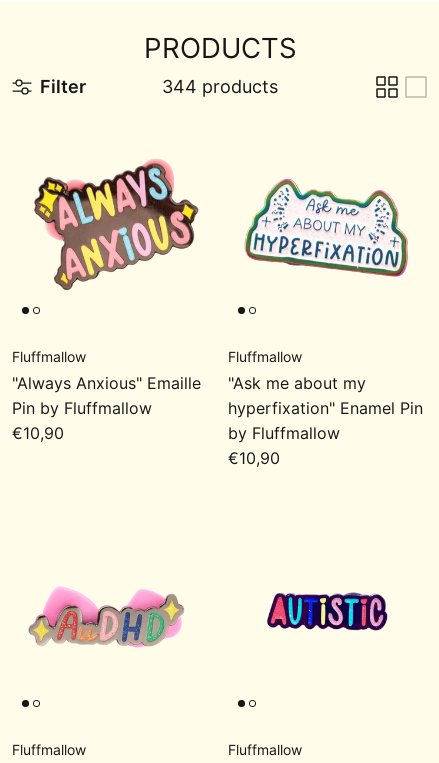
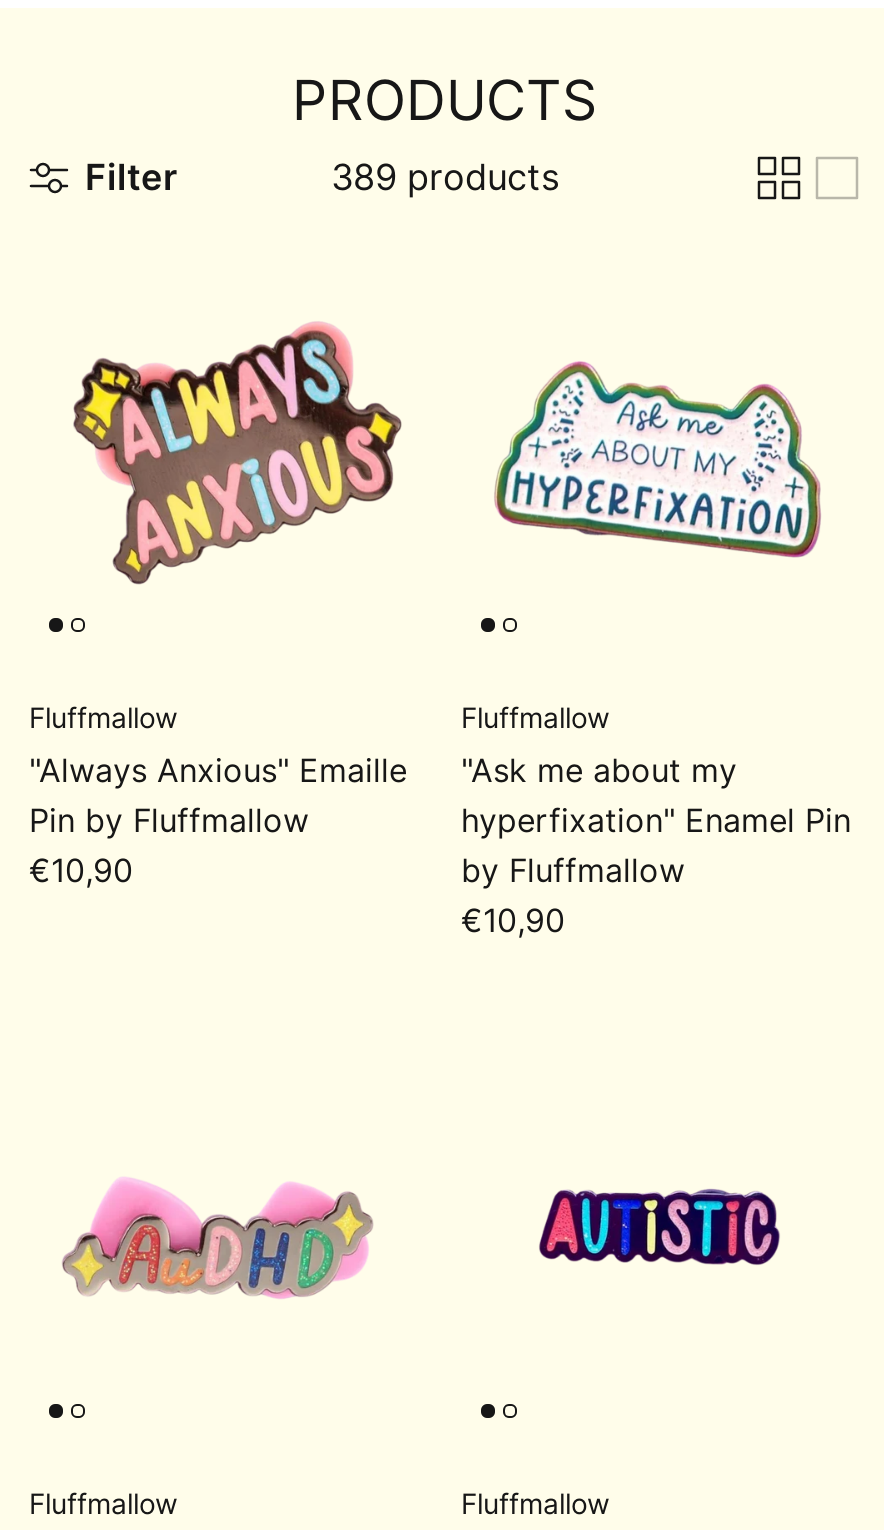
[162,76,278,97] 344 products -> [331,156,559,198] 389 products

